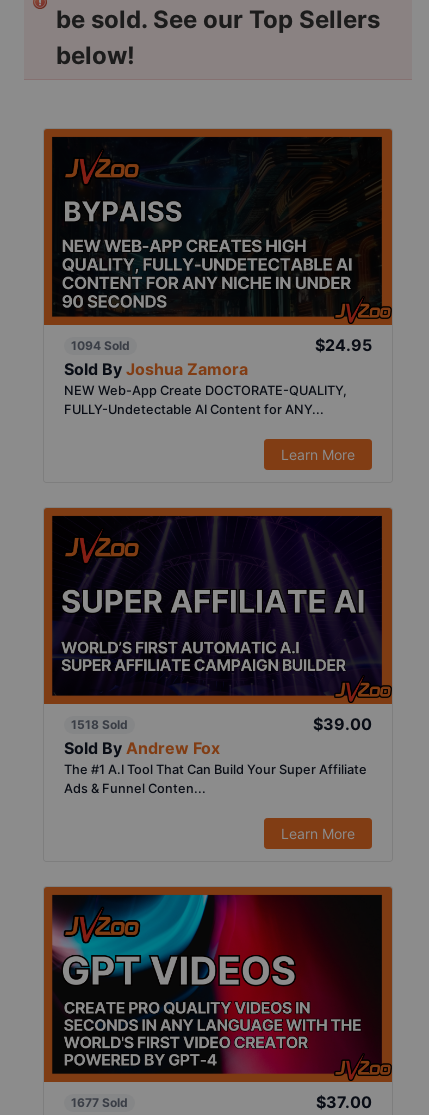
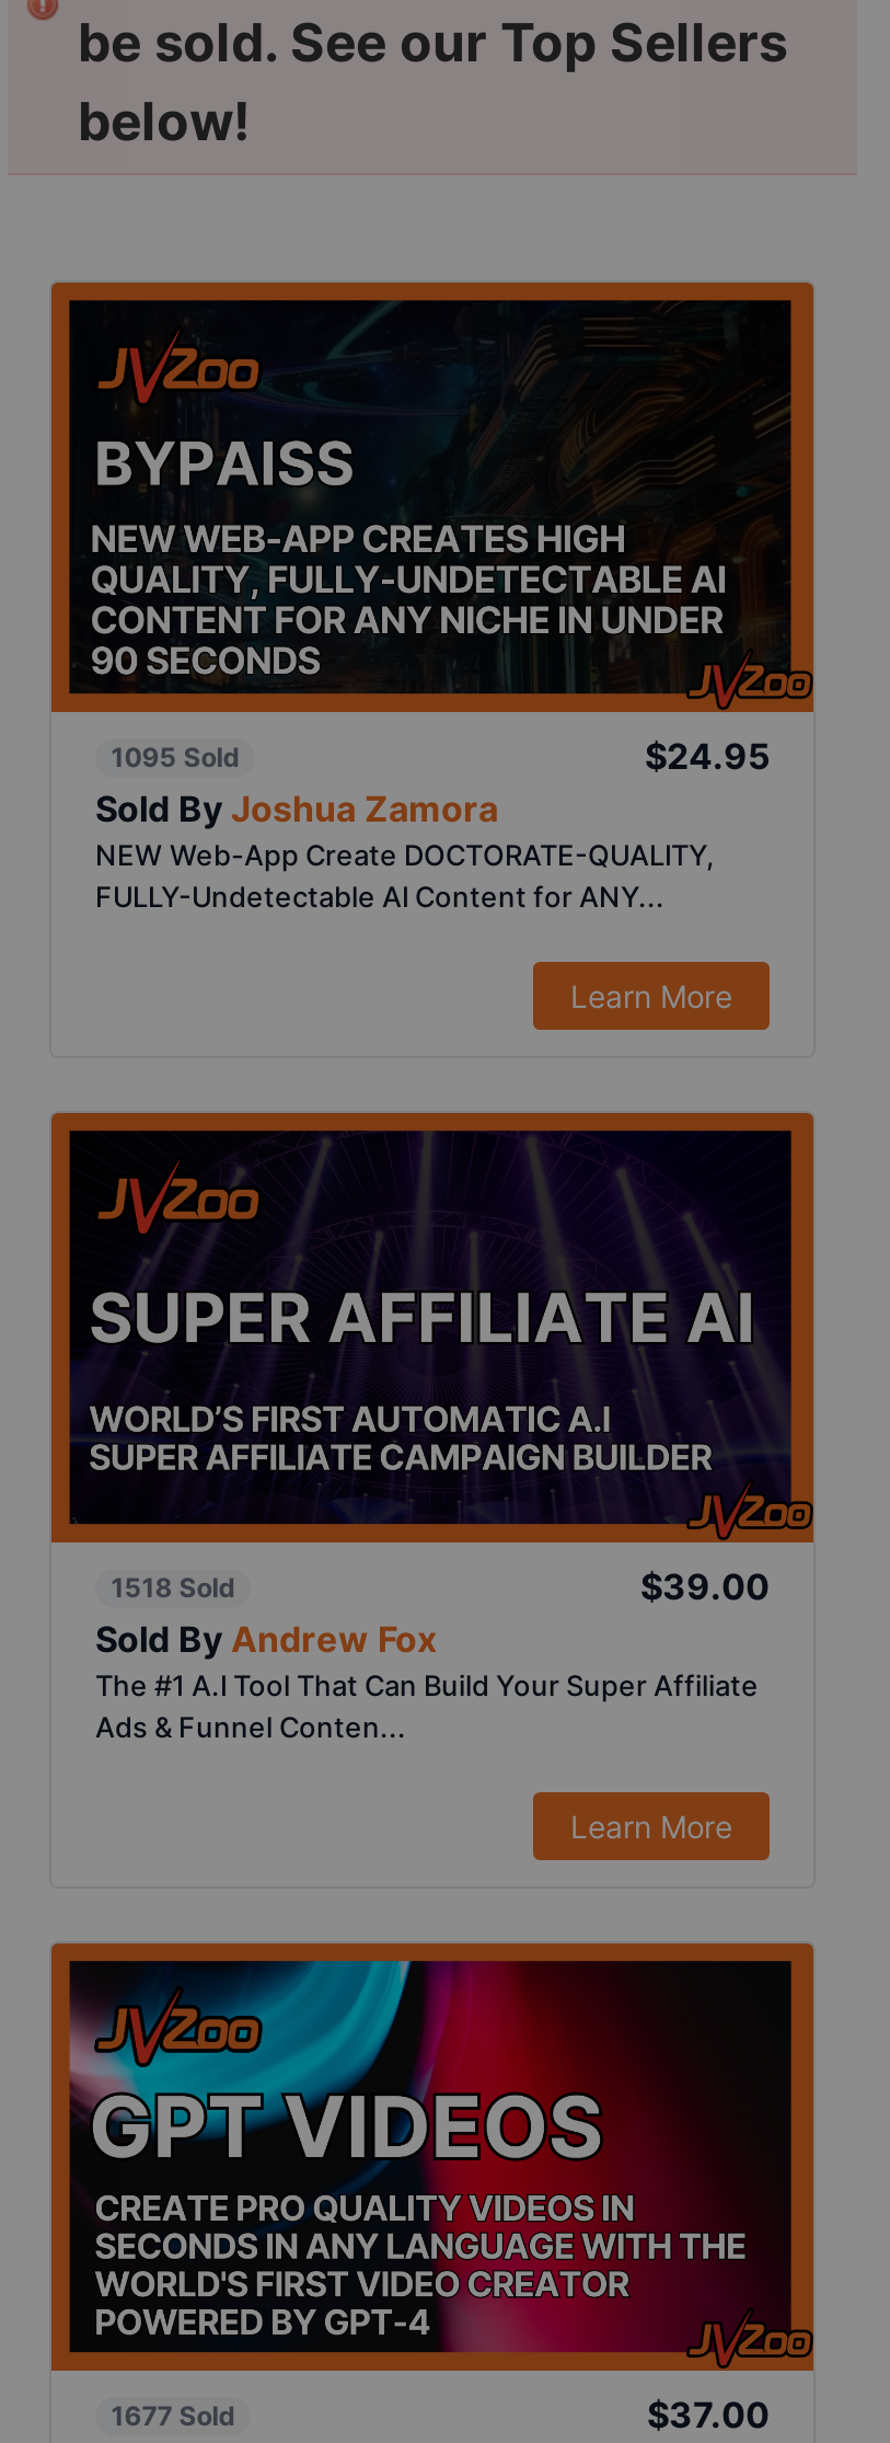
[71,338,130,353] 1094 Sold -> [111,740,240,773] 1095 Sold

